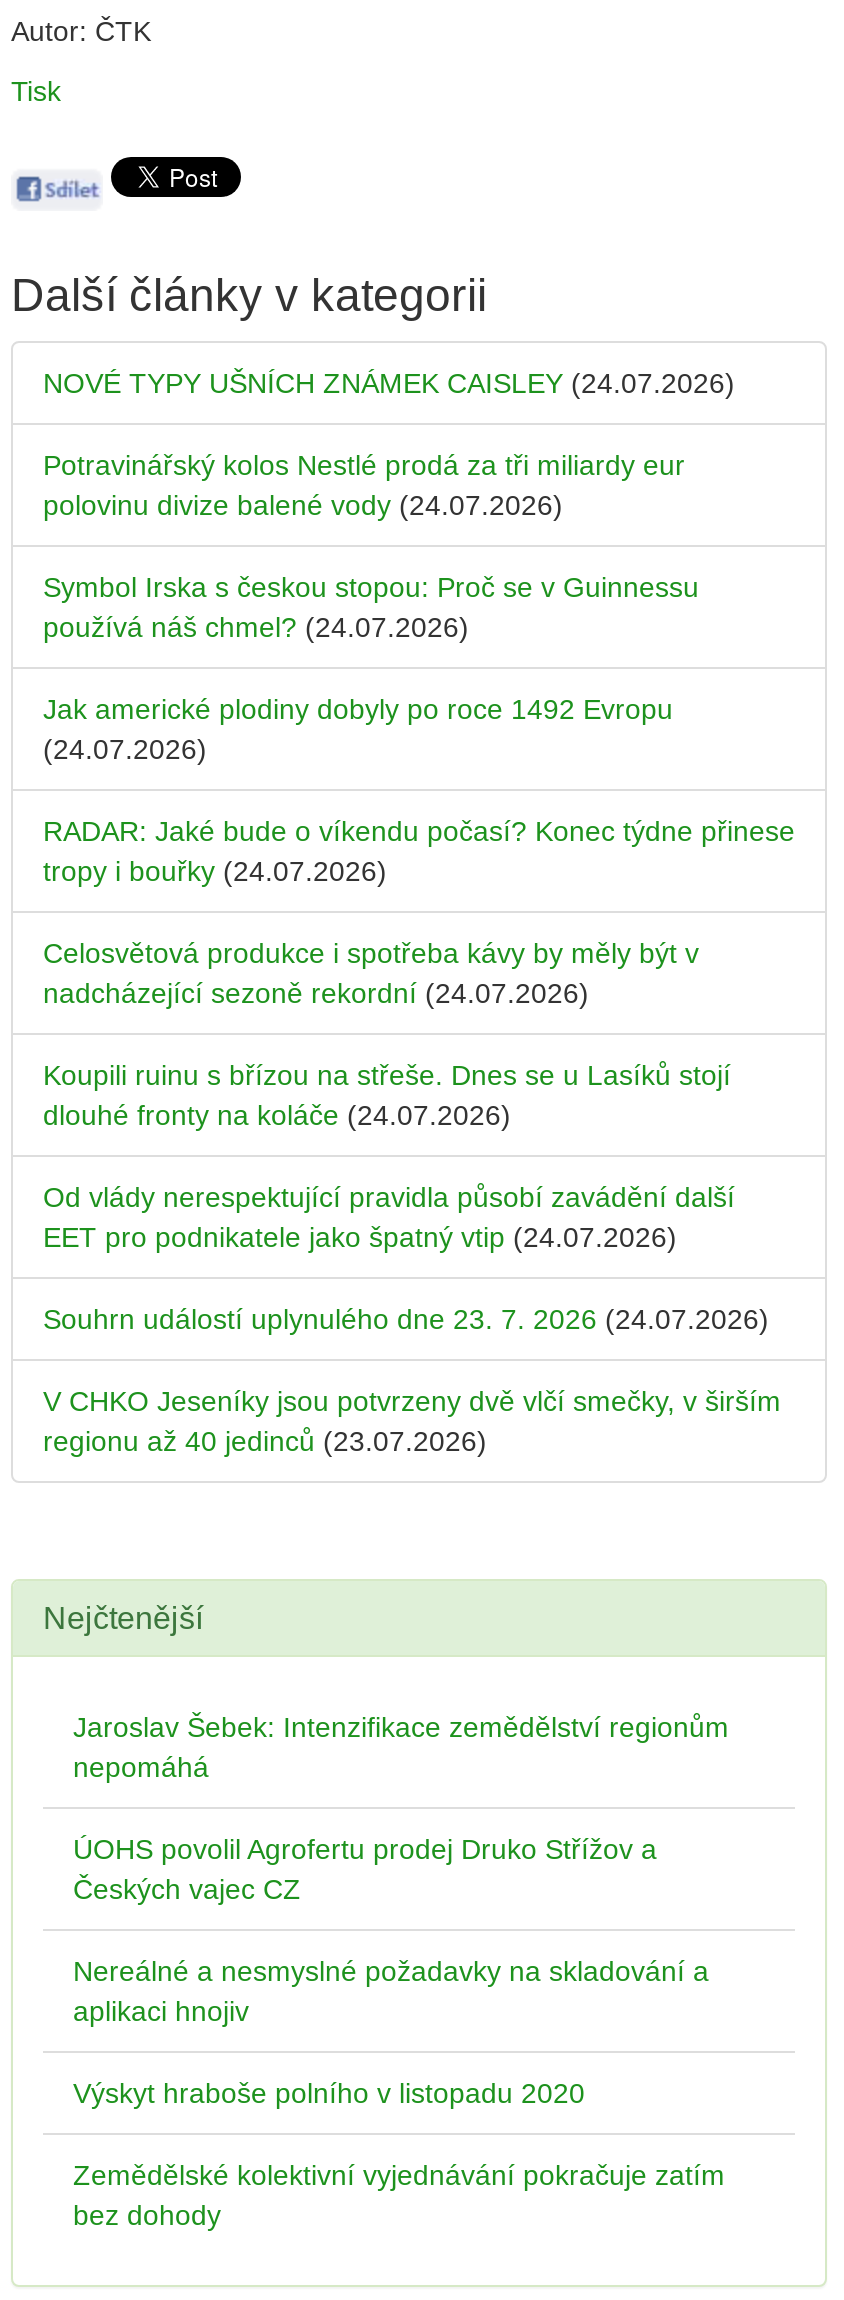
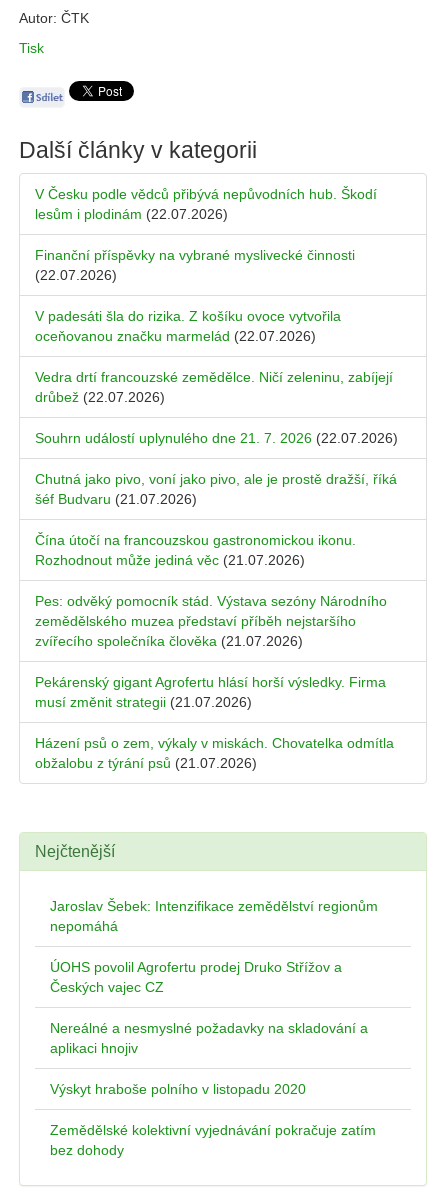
[43,368,735,400] NOVÉ TYPY UŠNÍCH ZNÁMEK CAISLEY (24.07.2026) -> [35,186,377,222] V Česku podle vědců přibývá nepůvodních hub. Škodí | lesům i plodinám (22.07.2026)
[43,450,685,522] Potravinářský kolos Nestlé prodá za tři miliardy eur | polovinu divize balené vody (24.07.2026) -> [35,247,355,283] Finanční příspěvky na vybrané myslivecké činnosti | (22.07.2026)
[43,572,699,644] Symbol Irska s českou stopou: Proč se v Guinnessu | používá náš chmel? (24.07.2026) -> [35,308,341,344] V padesáti šla do rizika. Z košíku ovoce vytvořila | oceňovanou značku marmelád (22.07.2026)
[43,694,673,766] Jak americké plodiny dobyly po roce 1492 Evropu | (24.07.2026) -> [35,369,393,405] Vedra drtí francouzské zemědělce. Ničí zeleninu, zabíjejí | drůbež (22.07.2026)
[43,816,795,888] RADAR: Jaké bude o víkendu počasí? Konec týdne přinese | tropy i bouřky (24.07.2026) -> [35,430,398,446] Souhrn událostí uplynulého dne 21. 7. 2026 (22.07.2026)
[43,938,699,1010] Celosvětová produkce i spotřeba kávy by měly být v | nadcházející sezoně rekordní (24.07.2026) -> [35,471,397,507] Chutná jako pivo, voní jako pivo, ale je prostě dražší, říká | šéf Budvaru (21.07.2026)
[43,1060,731,1132] Koupili ruinu s břízou na střeše. Dnes se u Lasíků stojí | dlouhé fronty na koláče (24.07.2026) -> [35,532,356,568] Čína útočí na francouzskou gastronomickou ikonu. | Rozhodnout může jediná věc (21.07.2026)
[43,1182,735,1254] Od vlády nerespektující pravidla působí zavádění další | EET pro podnikatele jako špatný vtip (24.07.2026) -> [35,593,387,649] Pes: odvěký pomocník stád. Výstava sezóny Národního | zemědělského muzea představí příběh nejstaršího | zvířecího společníka člověka (21.07.2026)
[43,1304,769,1336] Souhrn událostí uplynulého dne 23. 7. 2026 (24.07.2026) -> [35,674,386,710] Pekárenský gigant Agrofertu hlásí horší výsledky. Firma | musí změnit strategii (21.07.2026)
[43,1386,781,1458] V CHKO Jeseníky jsou potvrzeny dvě vlčí smečky, v širším | regionu až 40 jedinců (23.07.2026) -> [35,735,394,771] Házení psů o zem, výkaly v miskách. Chovatelka odmítla | obžalobu z týrání psů (21.07.2026)

